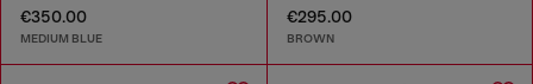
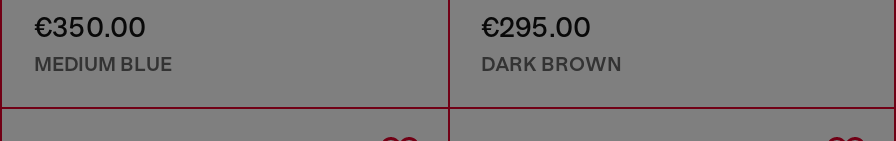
[286,31,334,46] BROWN -> [481,51,621,77] DARK BROWN

